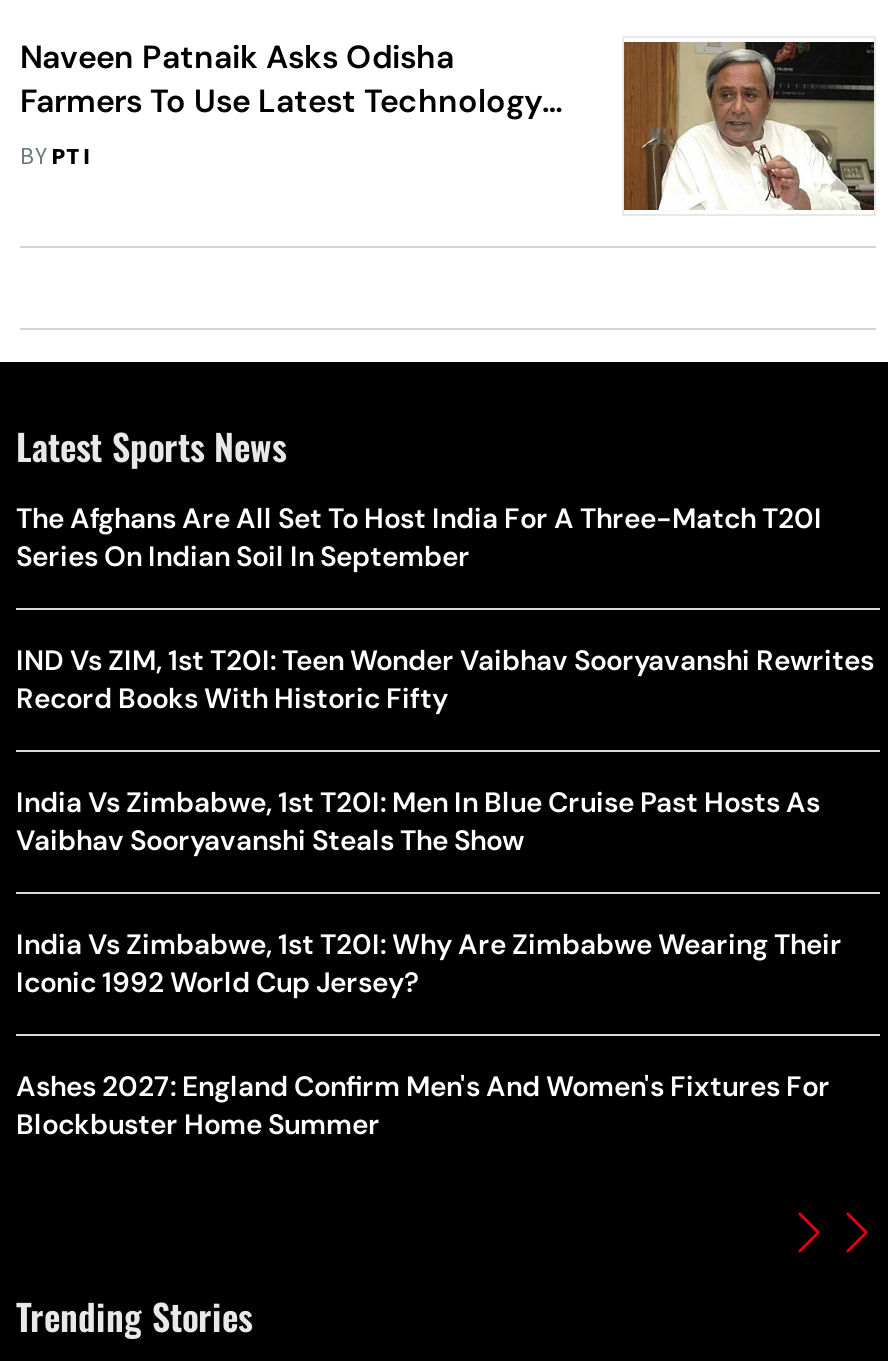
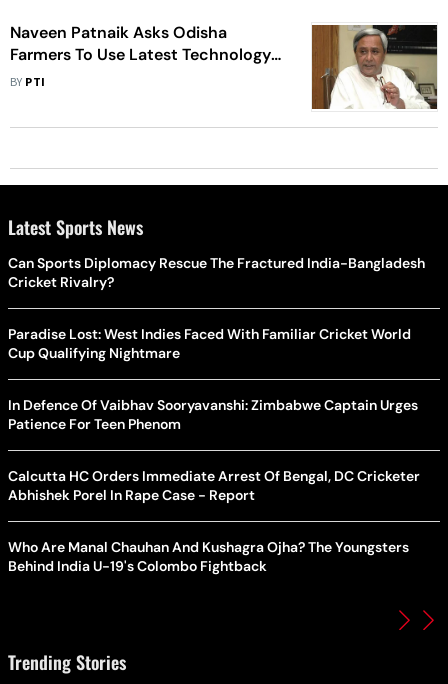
[16,500,822,574] The Afghans Are All Set To Host India For A Three-Match T20I | Series On Indian Soil In September -> [8,254,425,291] Can Sports Diplomacy Rescue The Fractured India-Bangladesh | Cricket Rivalry?
[16,642,874,716] IND Vs ZIM, 1st T20I: Teen Wonder Vaibhav Sooryavanshi Rewrites | Record Books With Historic Fifty -> [8,325,411,362] Paradise Lost: West Indies Faced With Familiar Cricket World | Cup Qualifying Nightmare
[16,784,820,858] India Vs Zimbabwe, 1st T20I: Men In Blue Cruise Past Hosts As | Vaibhav Sooryavanshi Steals The Show -> [8,396,418,433] In Defence Of Vaibhav Sooryavanshi: Zimbabwe Captain Urges | Patience For Teen Phenom
[16,926,842,1000] India Vs Zimbabwe, 1st T20I: Why Are Zimbabwe Wearing Their | Iconic 1992 World Cup Jersey? -> [8,467,420,504] Calcutta HC Orders Immediate Arrest Of Bengal, DC Cricketer | Abhishek Porel In Rape Case - Report
[16,1068,830,1142] Ashes 2027: England Confirm Men's And Women's Fixtures For | Blockbuster Home Summer -> [8,538,409,575] Who Are Manal Chauhan And Kushagra Ojha? The Youngsters | Behind India U-19's Colombo Fightback

